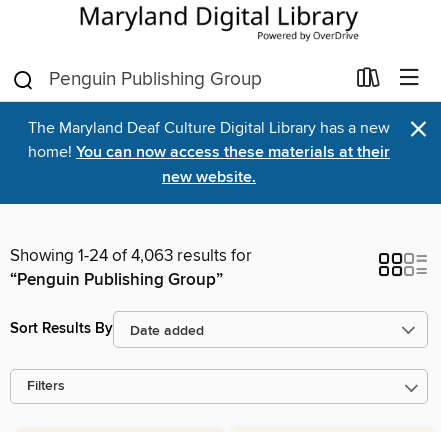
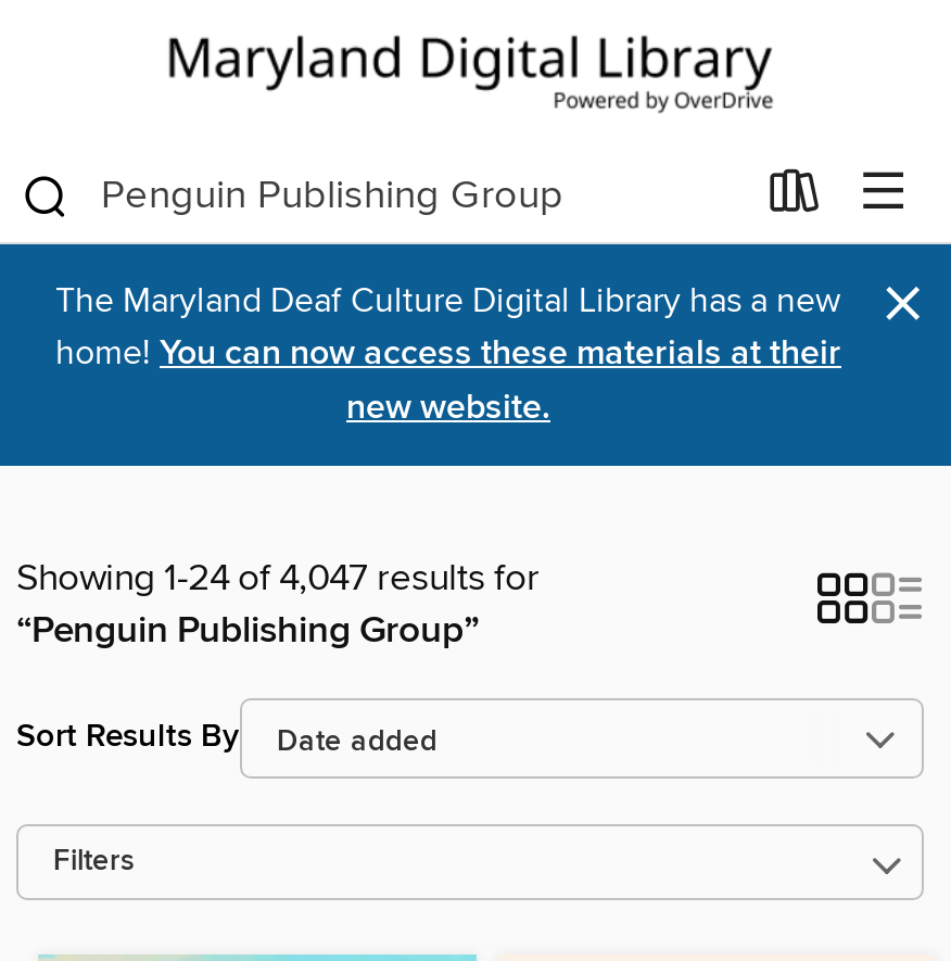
[10,245,252,267] Showing 1-24 of 4,063 results for -> [16,555,540,602] Showing 1-24 of 4,047 results for

